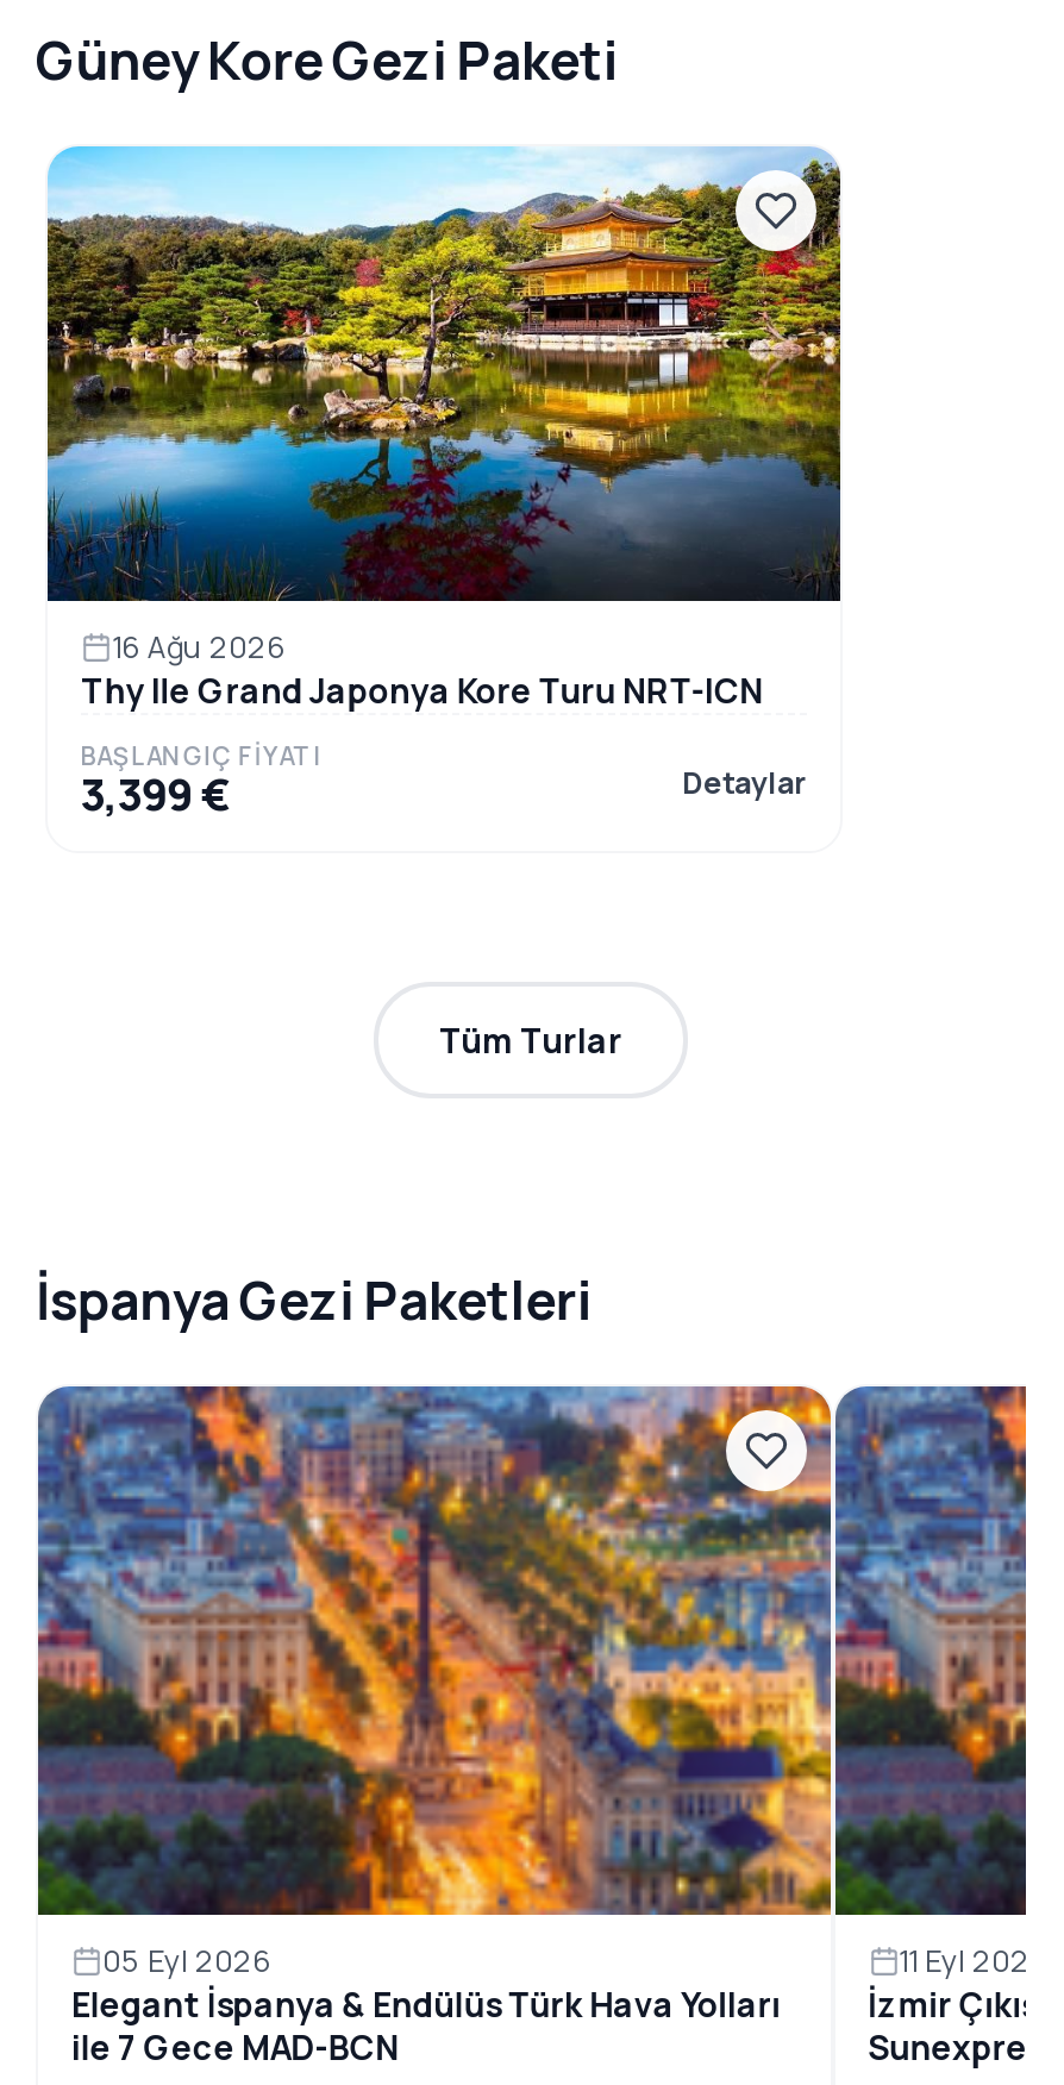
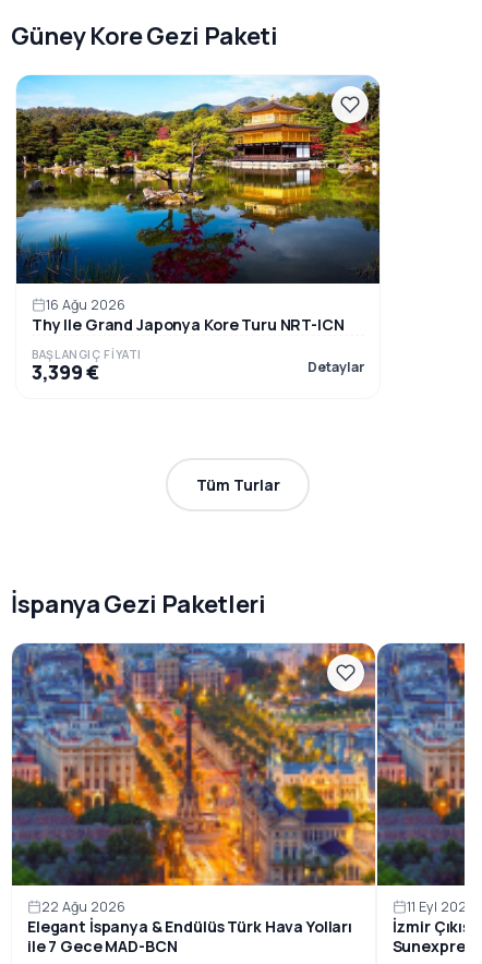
[102,1941,271,1982] 05 Eyl 2026 -> [41,898,125,916] 22 Ağu 2026

